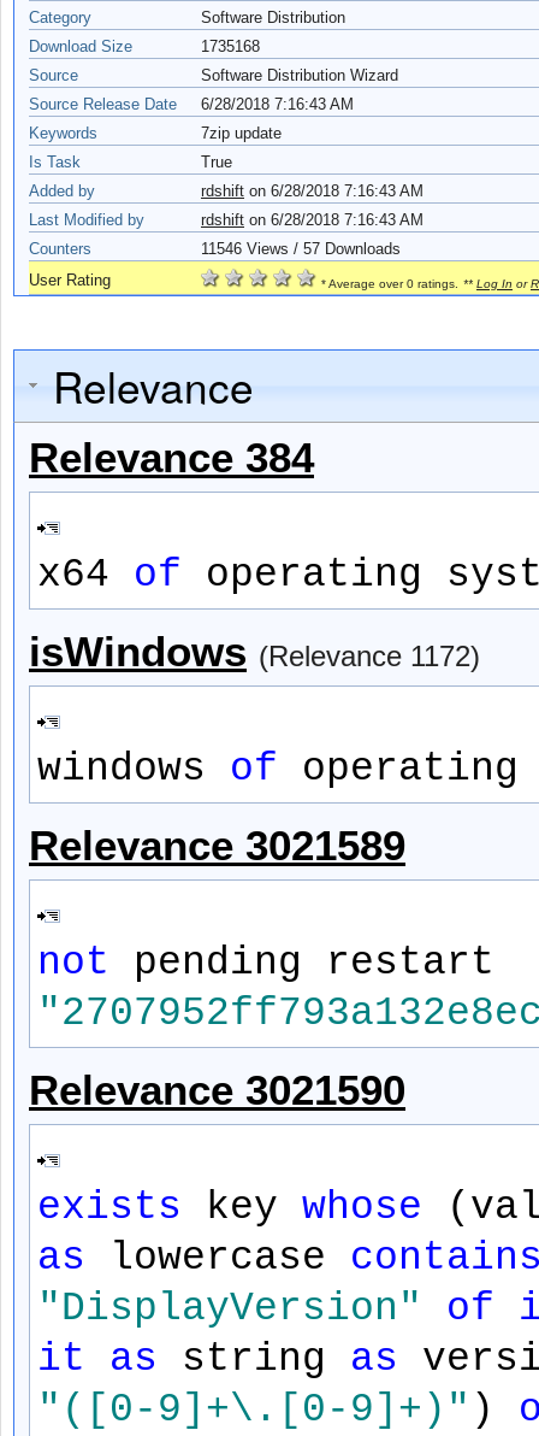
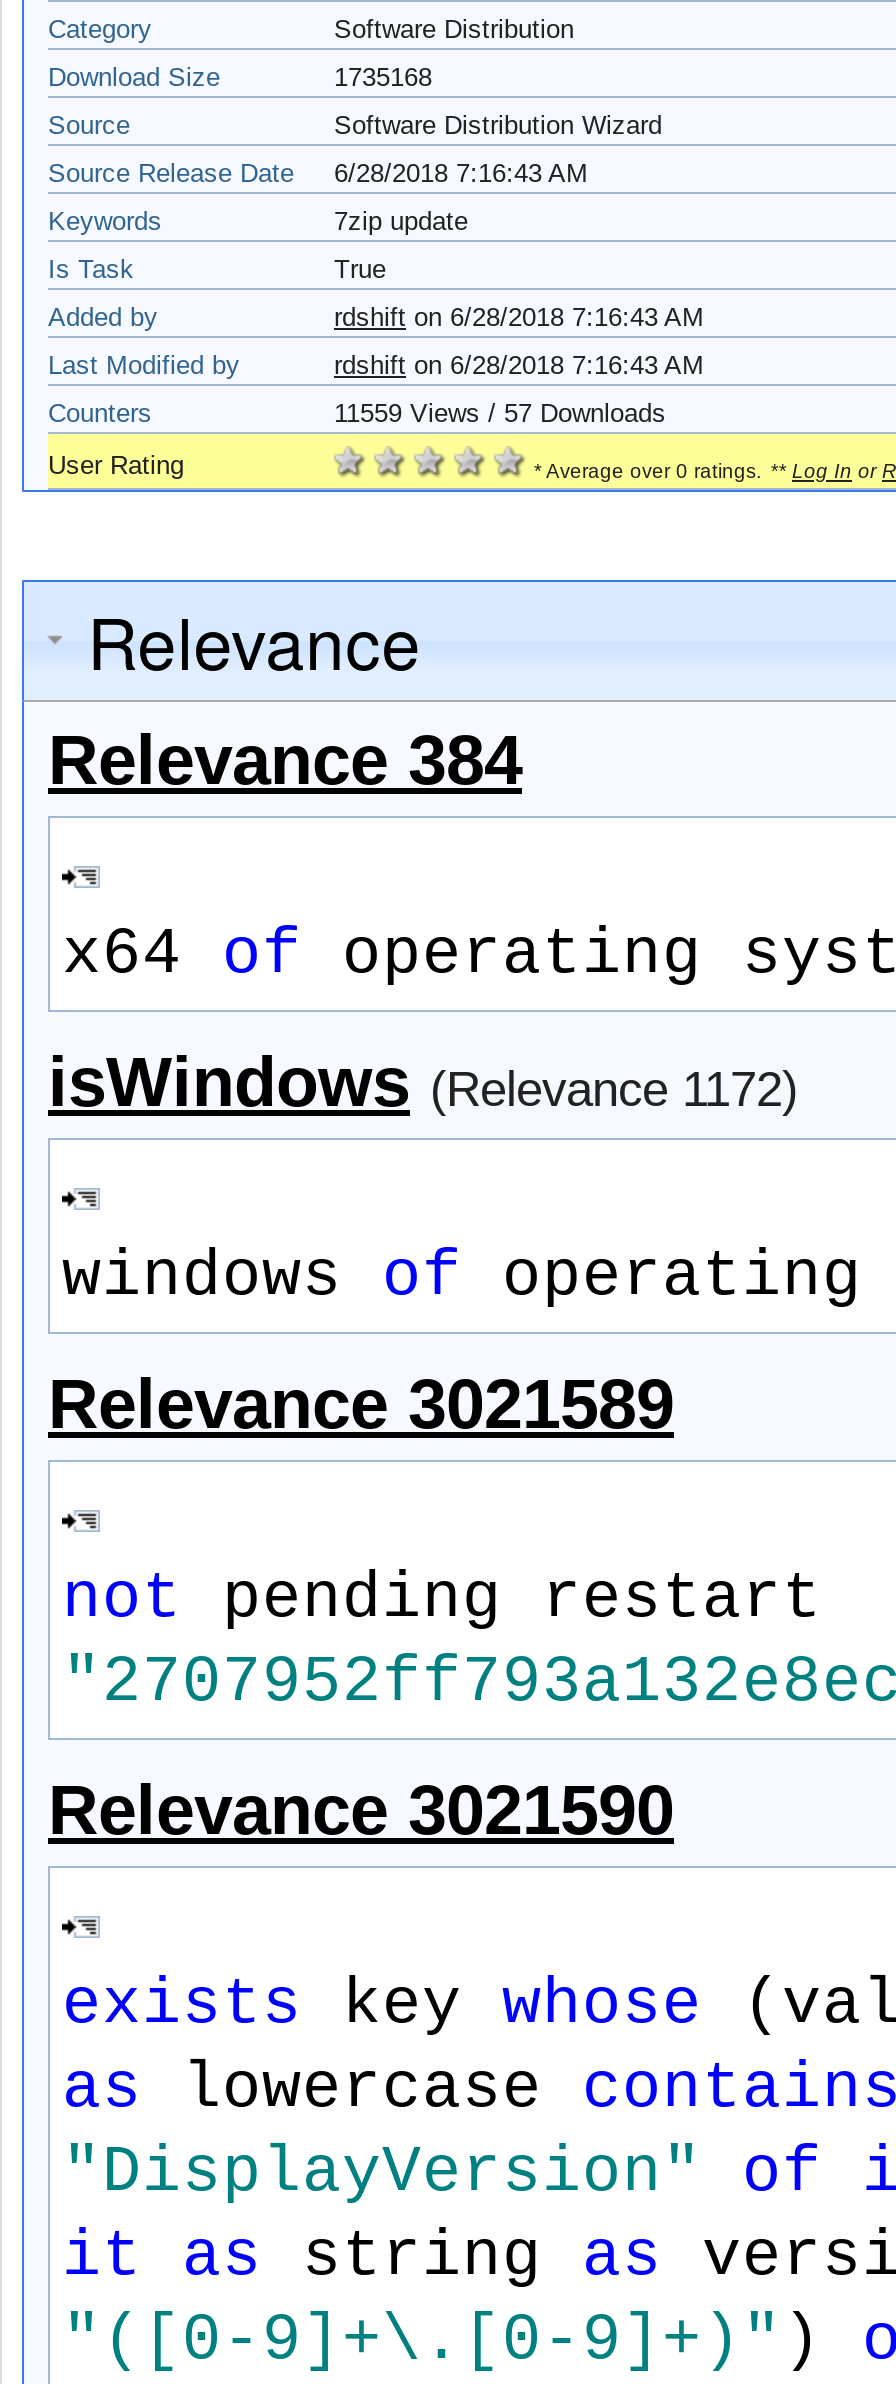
[201,239,401,258] 11546 Views / 57 Downloads -> [334,398,666,428] 11559 Views / 57 Downloads

